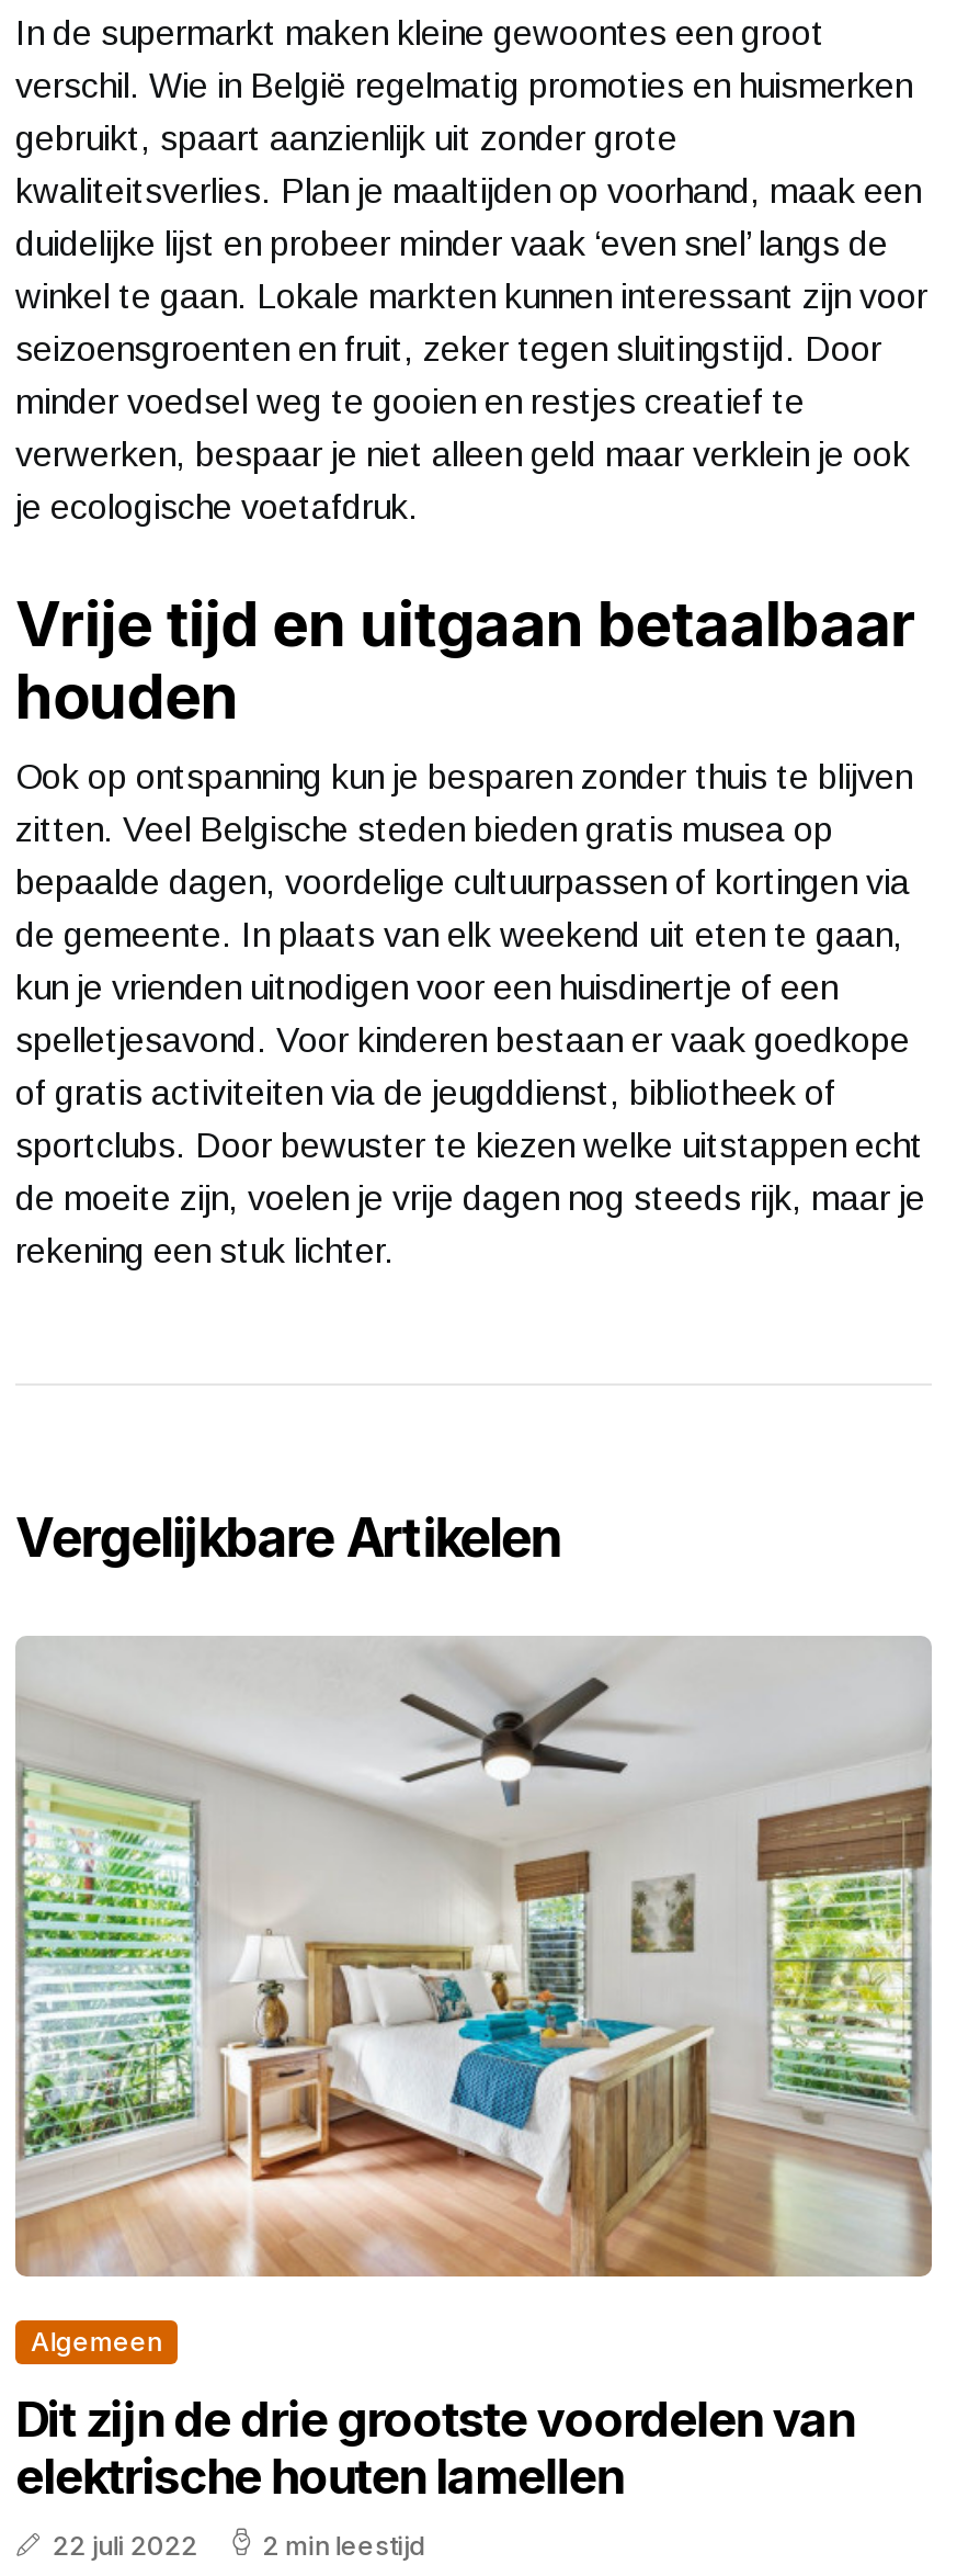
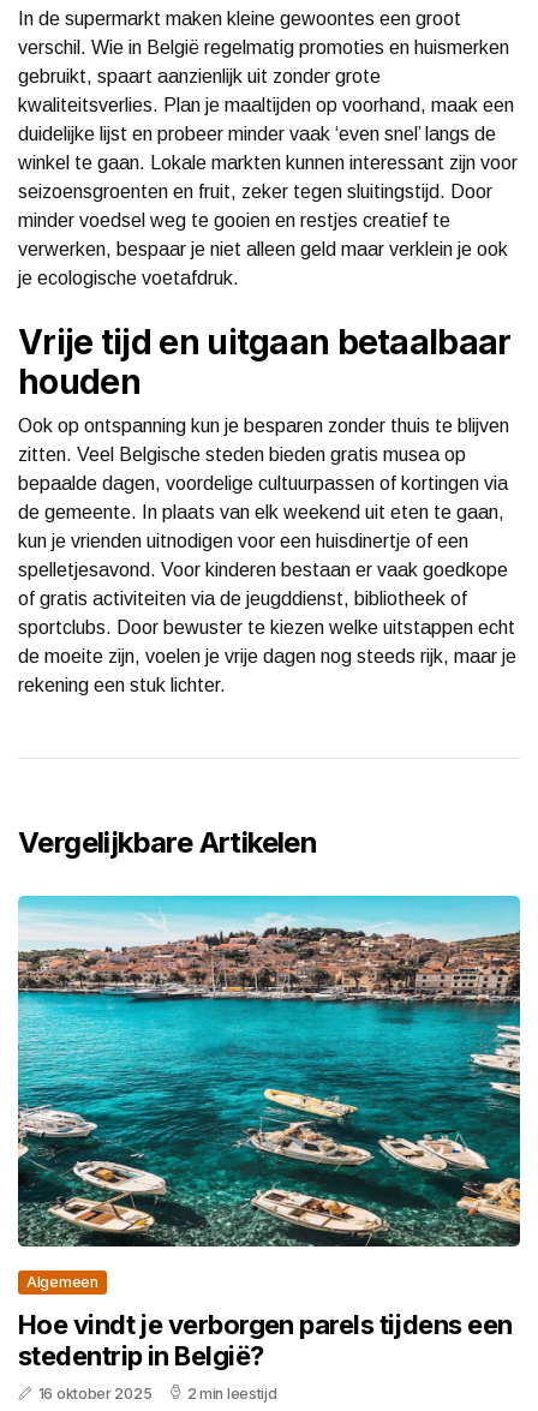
[13,1636,934,2279] [image] -> [17,895,521,1248] [image]
[15,2391,854,2562] Dit zijn de drie grootste voordelen van | elektrische houten lamellen | 22 juli 2022 -> [18,1309,512,1403] Hoe vindt je verborgen parels tijdens een | stedentrip in België? | 16 oktober 2025

